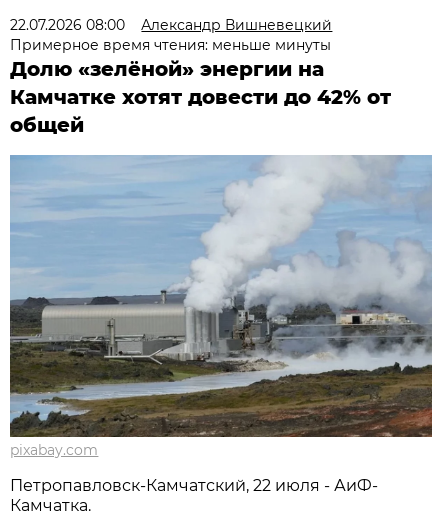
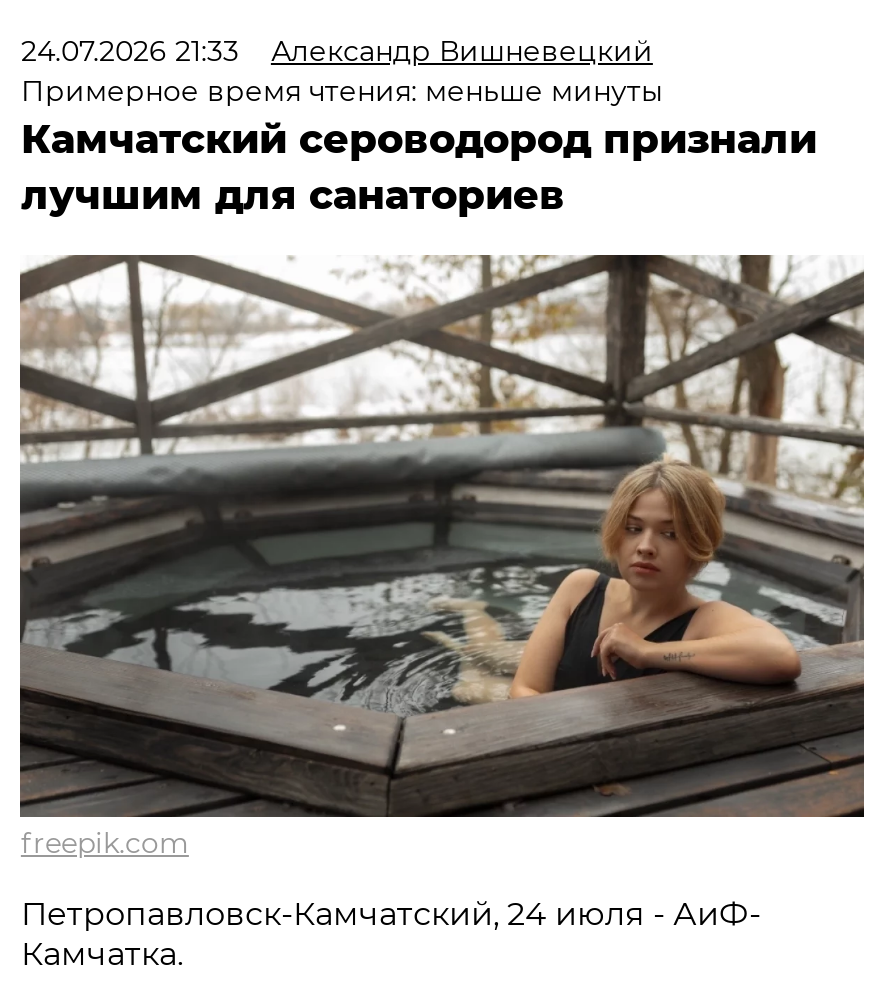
[10,16,332,34] 22.07.2026 08:00 Александр Вишневецкий -> [21,33,653,69] 24.07.2026 21:33 Александр Вишневецкий
[10,57,391,137] Долю «зелёной» энергии на | Камчатке хотят довести до 42% от | общей -> [21,115,817,219] Камчатский сероводород признали | лучшим для санаториев
[9,154,432,459] [image] | pixabay.com -> [18,253,866,862] [image] | freepik.com
[10,476,378,495] Петропавловск-Камчатский, 22 июля - АиФ- -> [21,896,761,934] Петропавловск-Камчатский, 24 июля - АиФ-

